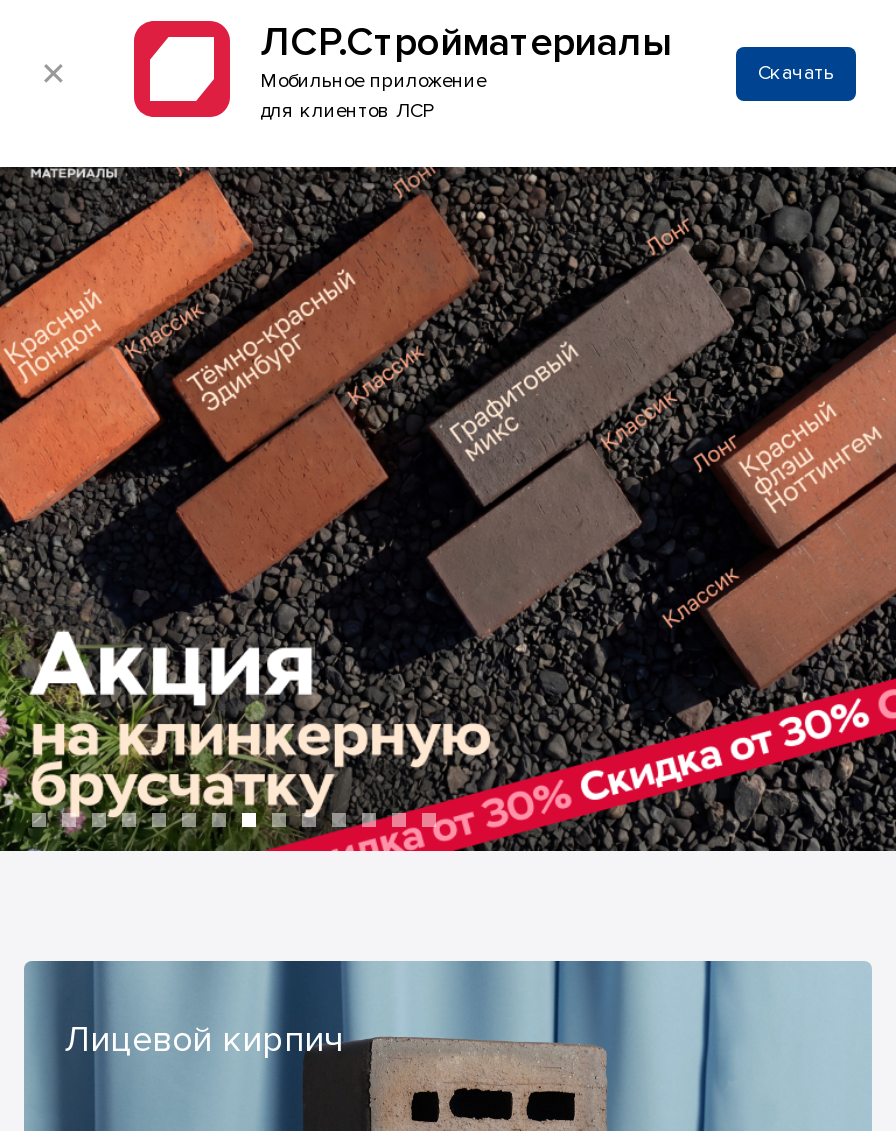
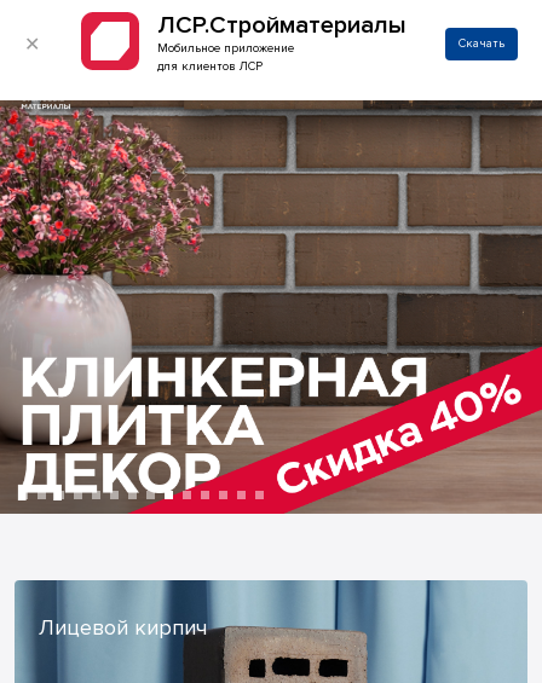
[6,167,890,853] [image] -> [4,100,538,515] [image]

